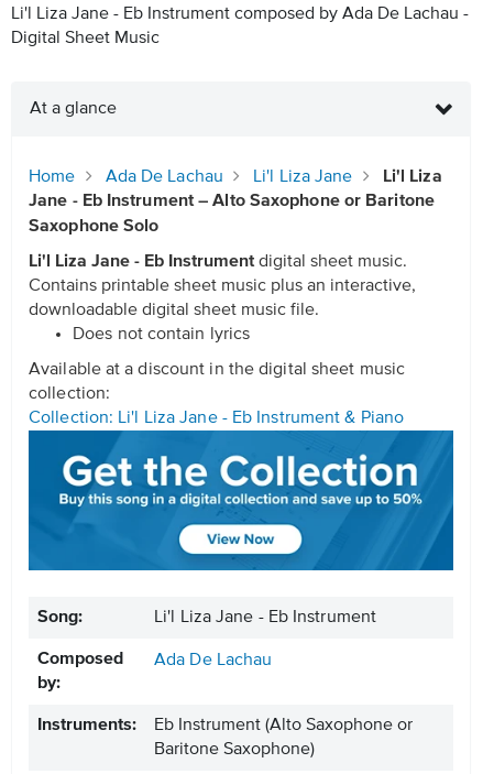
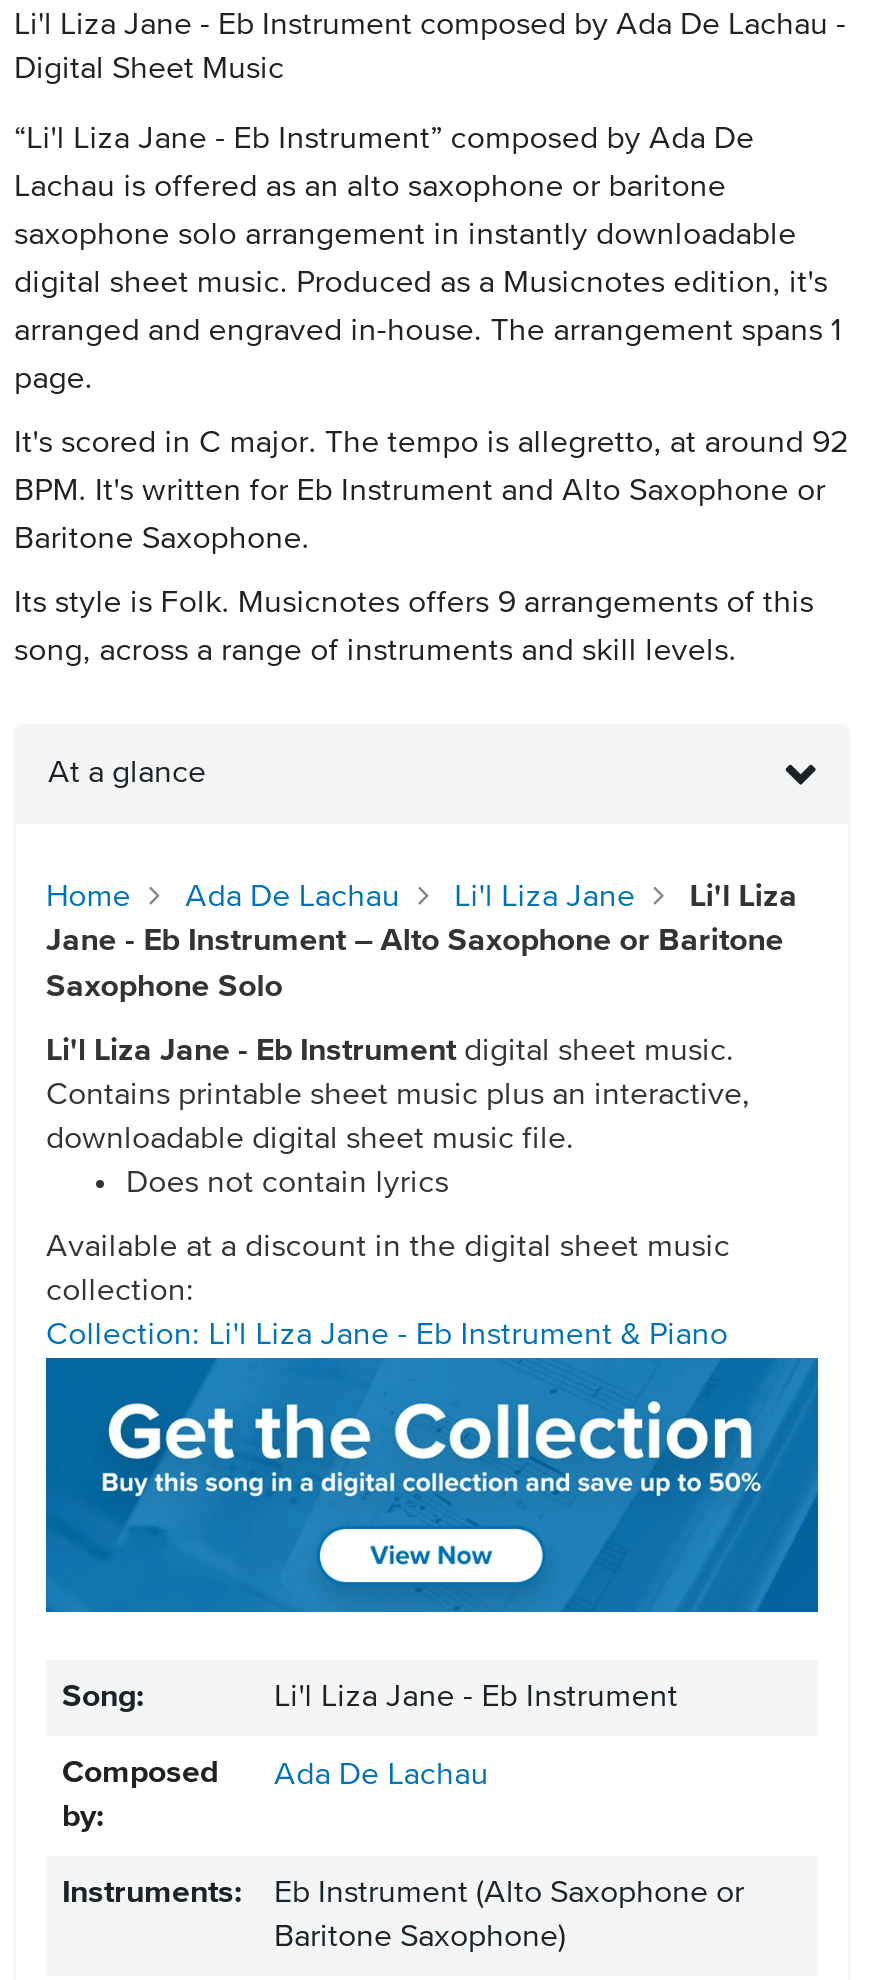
none -> [14,125,848,669] “Li'l Liza Jane - Eb Instrument” composed by Ada De | Lachau is offered as an alto saxophone or baritone | saxophone solo arrangement in instantly downloadable | digital sheet music. Produced as a Musicnotes edition, it's | arranged and engraved in-house. The arrangement spans 1 | page. | It's scored in C major. The tempo is allegretto, at around 92 | BPM. It's written for Eb Instrument and Alto Saxophone or | Baritone Saxophone. | Its style is Folk. Musicnotes offers 9 arrangements of this | song, across a range of instruments and skill levels.

